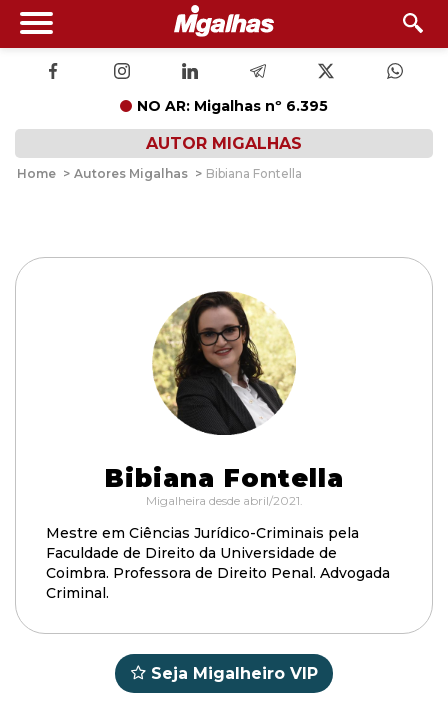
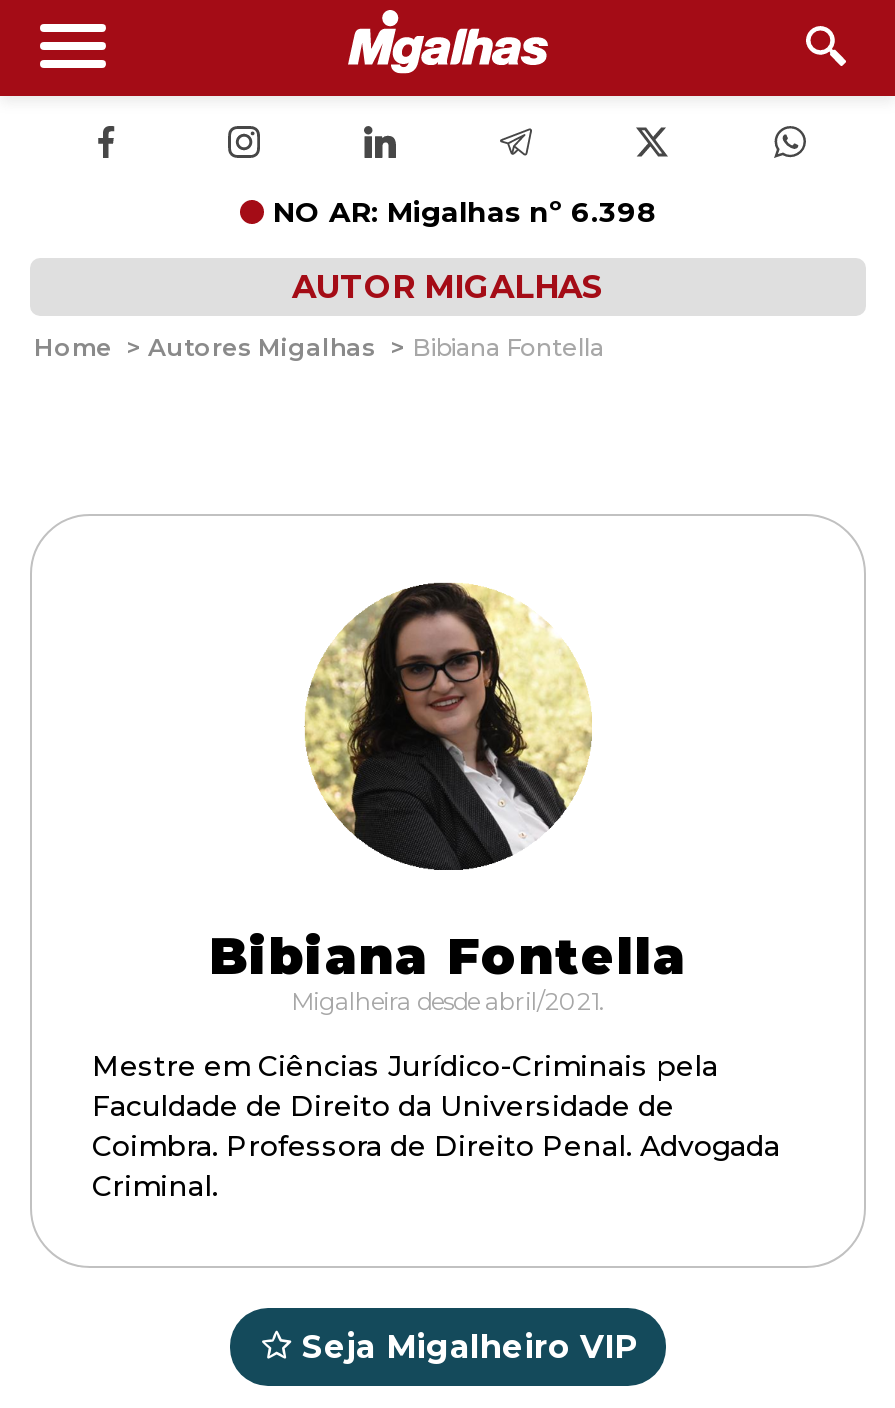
[137,97,328,115] NO AR: Migalhas nº 6.395 -> [273,194,657,230] NO AR: Migalhas nº 6.398

